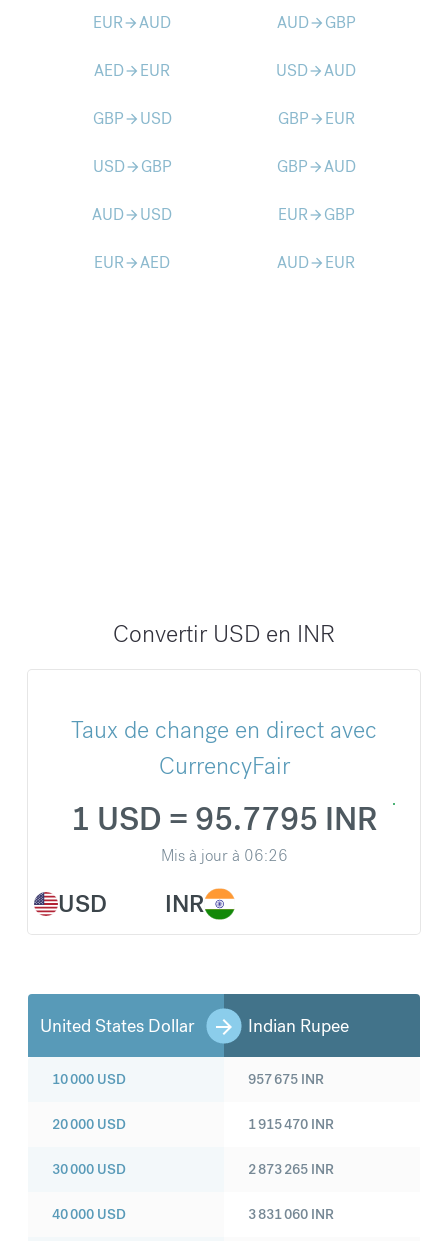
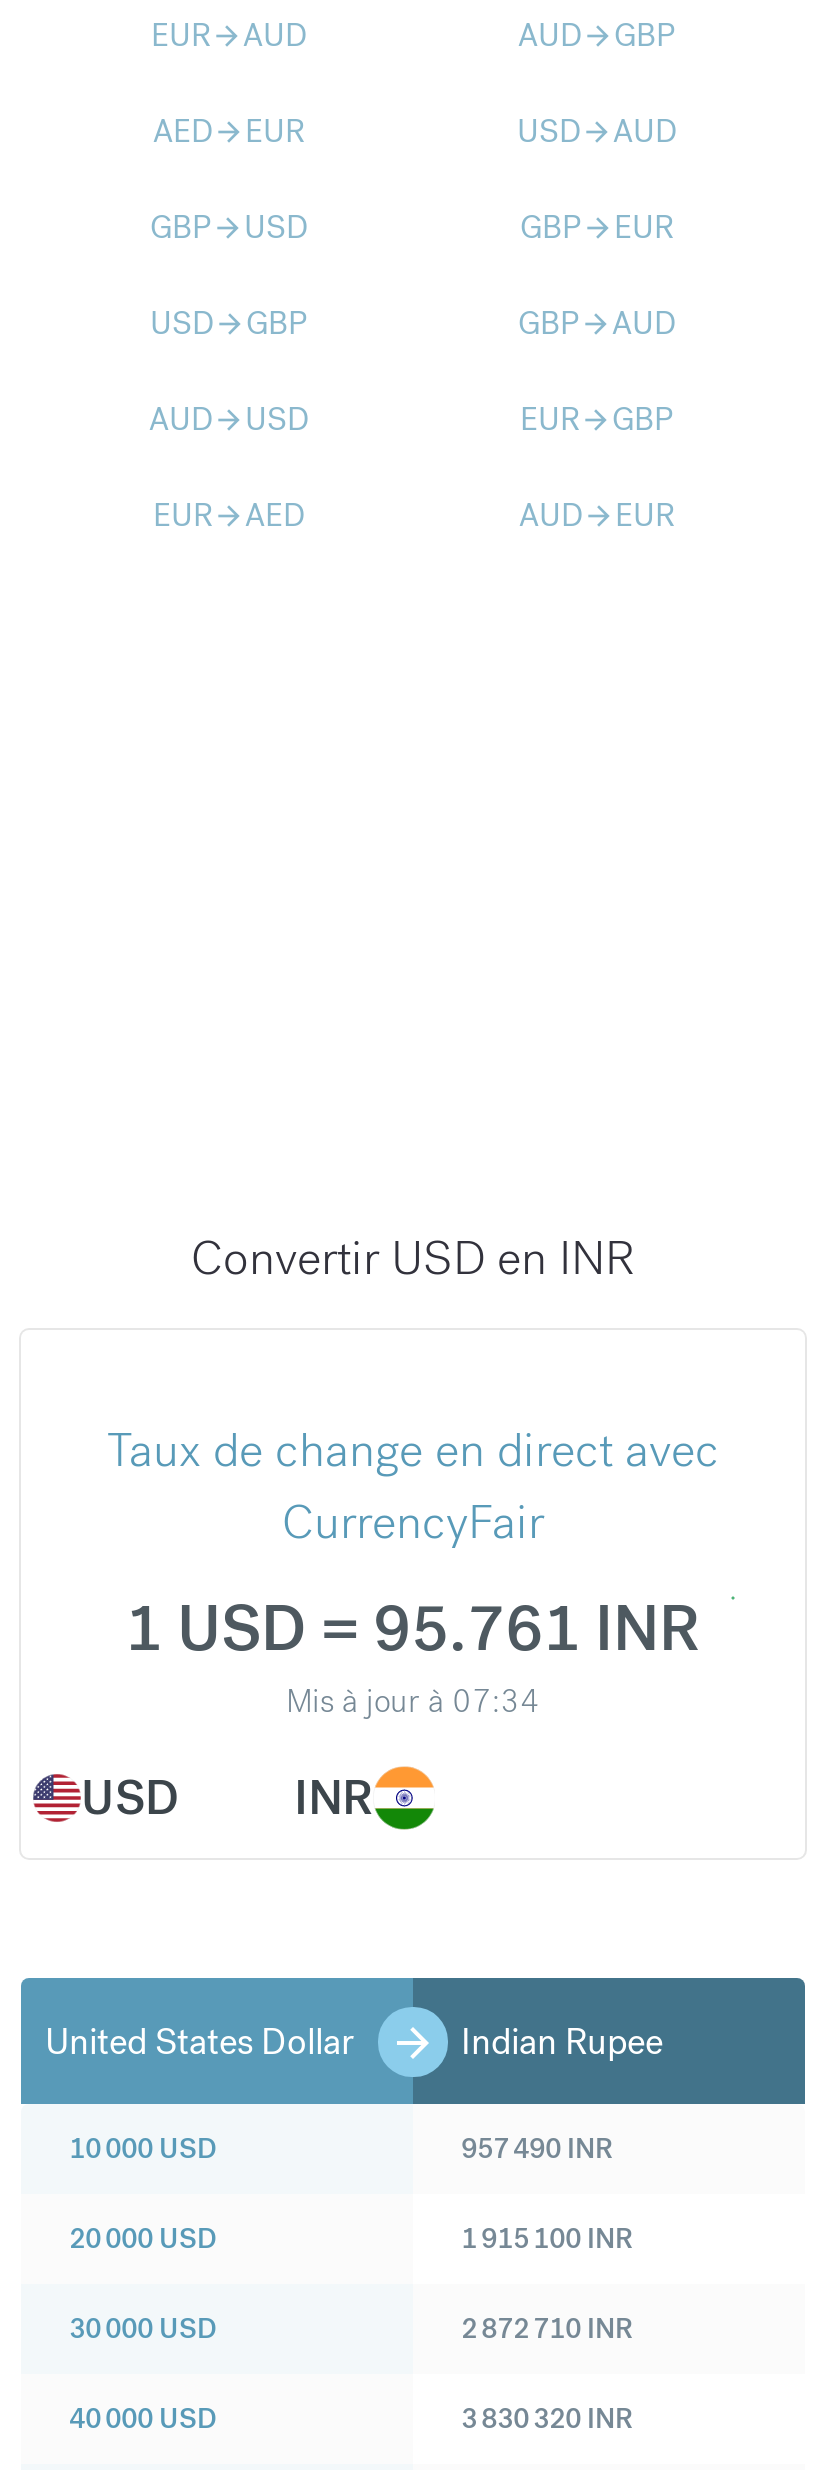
[70,799,377,840] 1 USD = 95.7795 INR -> [125,1588,701,1670] 1 USD = 95.761 INR
[160,845,287,866] Mis à jour à 06:26 -> [286,1680,540,1722] Mis à jour à 07:34
[248,1070,324,1088] 957 675 INR -> [461,2130,613,2166] 957 490 INR
[248,1115,334,1133] 1 915 470 INR -> [461,2220,633,2256] 1 915 100 INR
[248,1160,334,1178] 2 873 265 INR -> [461,2310,633,2346] 2 872 710 INR
[248,1205,334,1223] 3 831 060 INR -> [461,2400,633,2436] 3 830 320 INR

